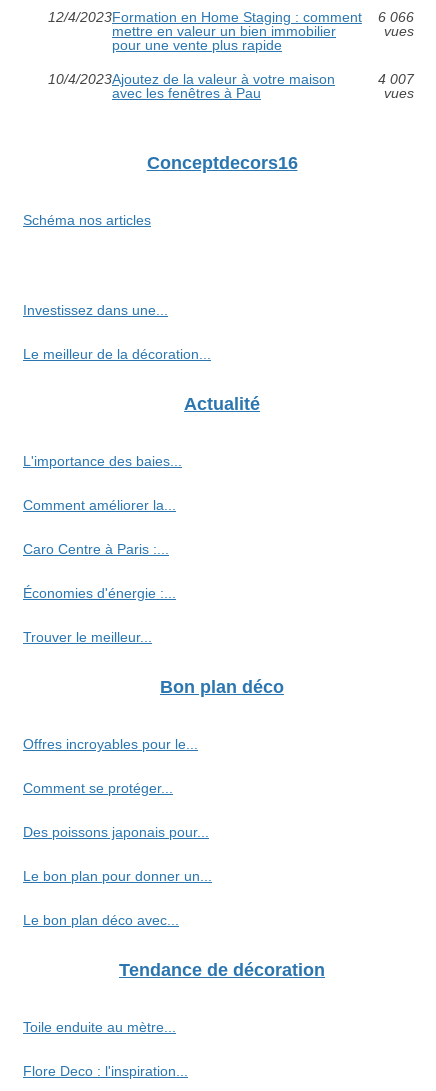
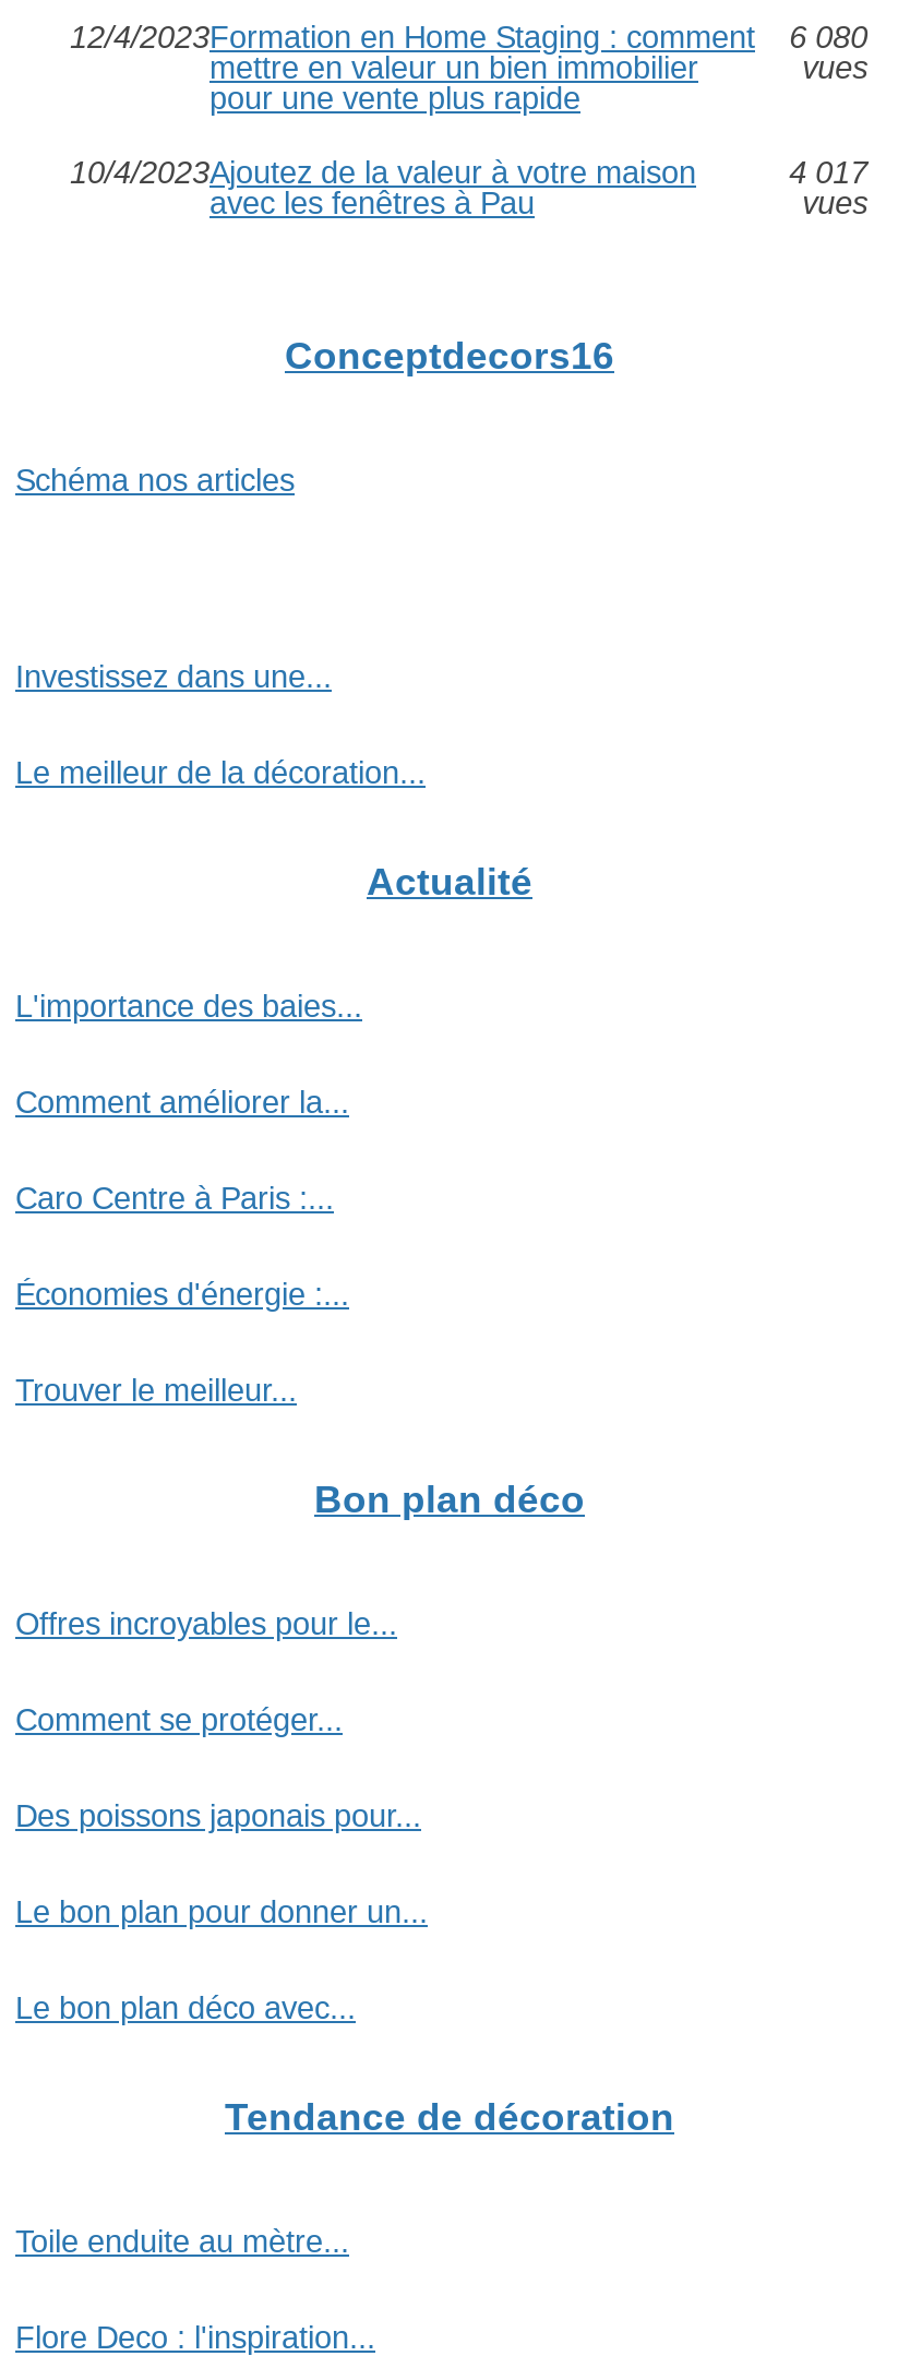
[48,9,414,25] 12/4/2023Formation en Home Staging : comment 6 066 -> [70,19,868,54] 12/4/2023Formation en Home Staging : comment 6 080
[378,71,414,87] 4 007 -> [789,154,868,189] 4 017

